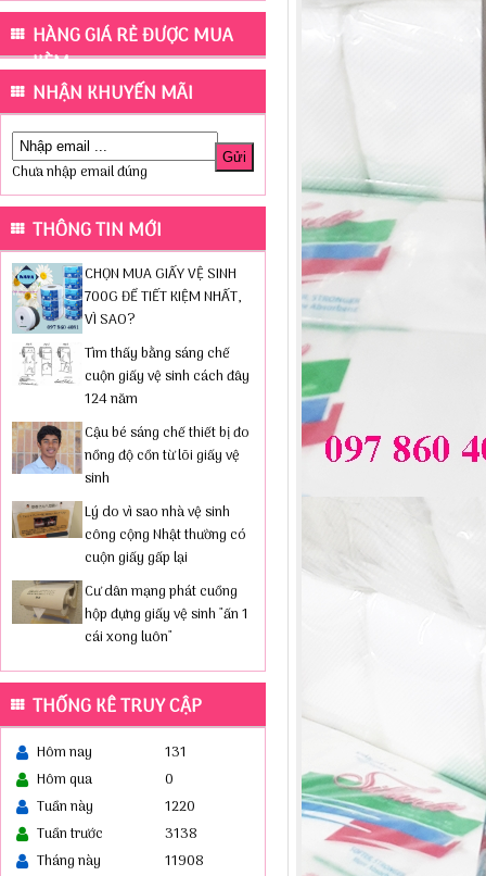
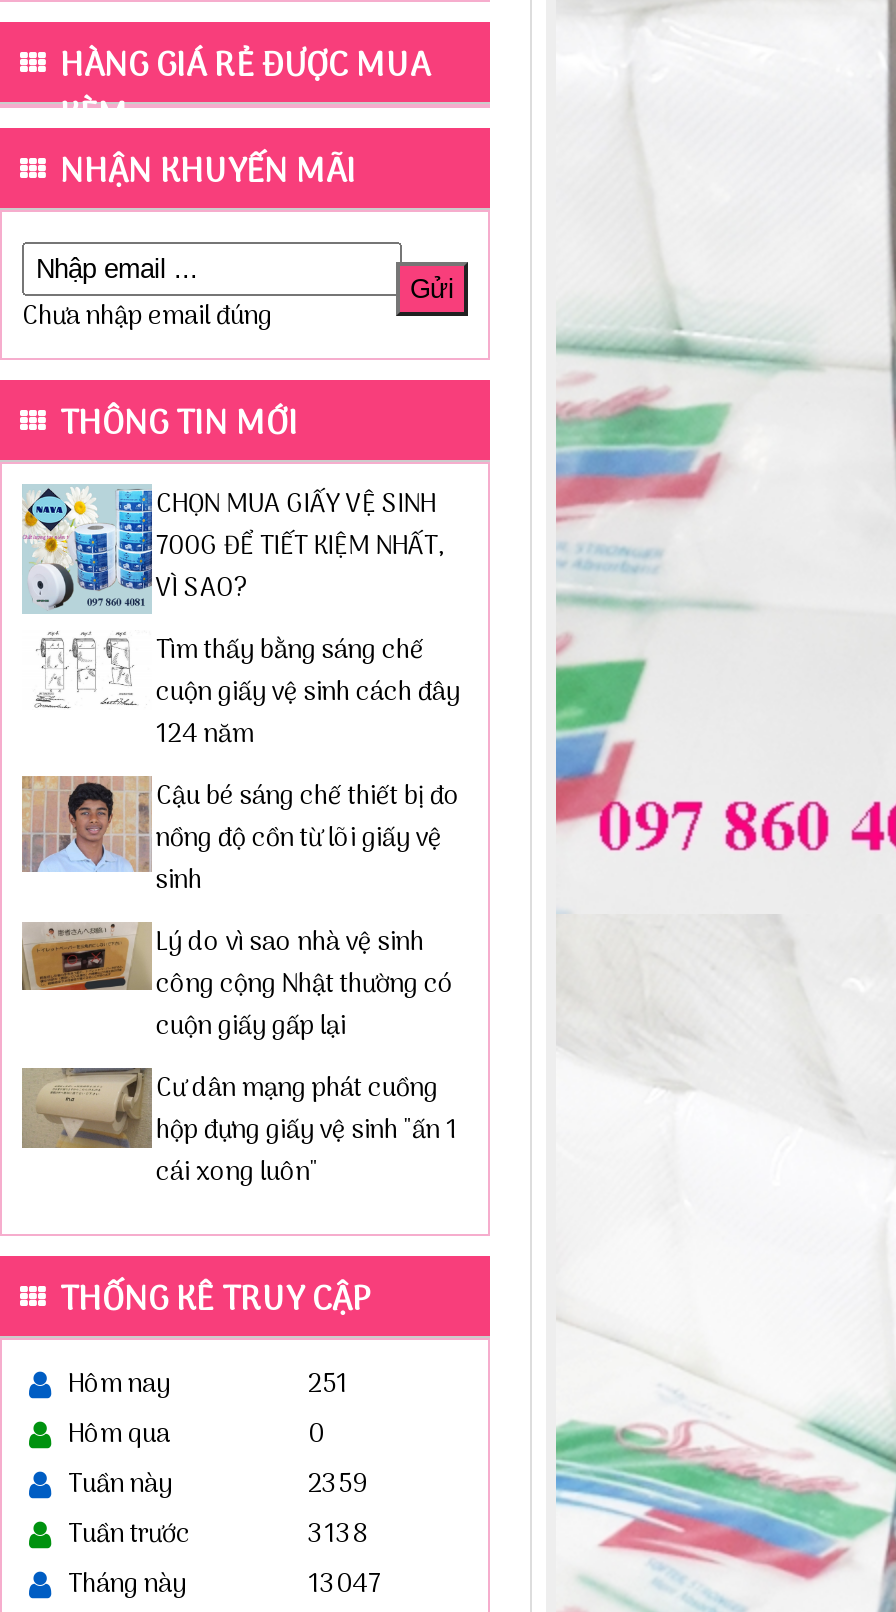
[165,741,187,764] 131 -> [308,1364,348,1406] 251
[165,795,195,818] 1220 -> [308,1464,368,1506] 2359
[165,850,204,873] 11908 -> [308,1564,380,1606] 13047

